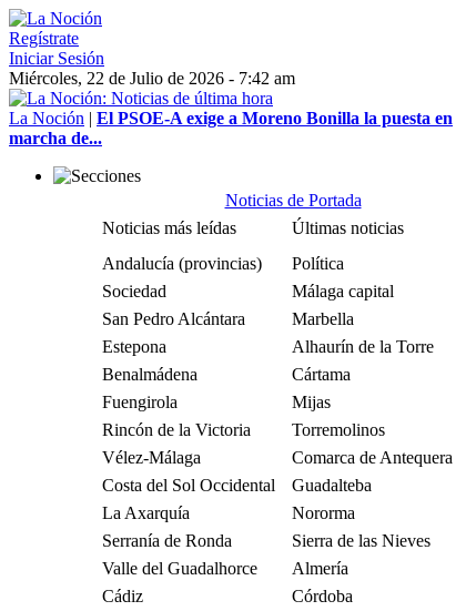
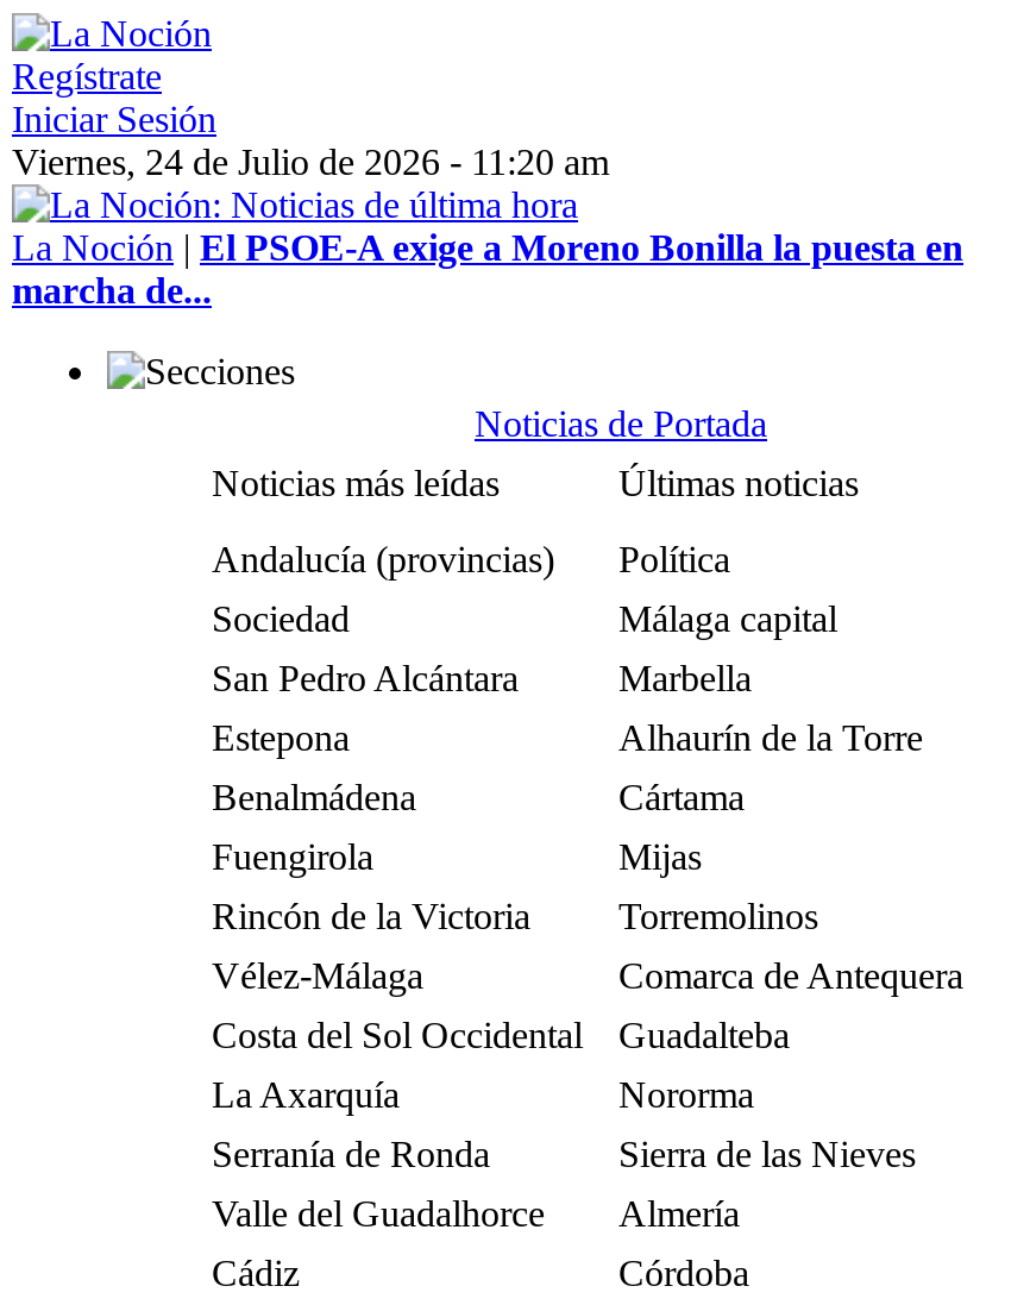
[9,69,295,88] Miércoles, 22 de Julio de 2026 - 7:42 am -> [12,142,609,182] Viernes, 24 de Julio de 2026 - 11:20 am

